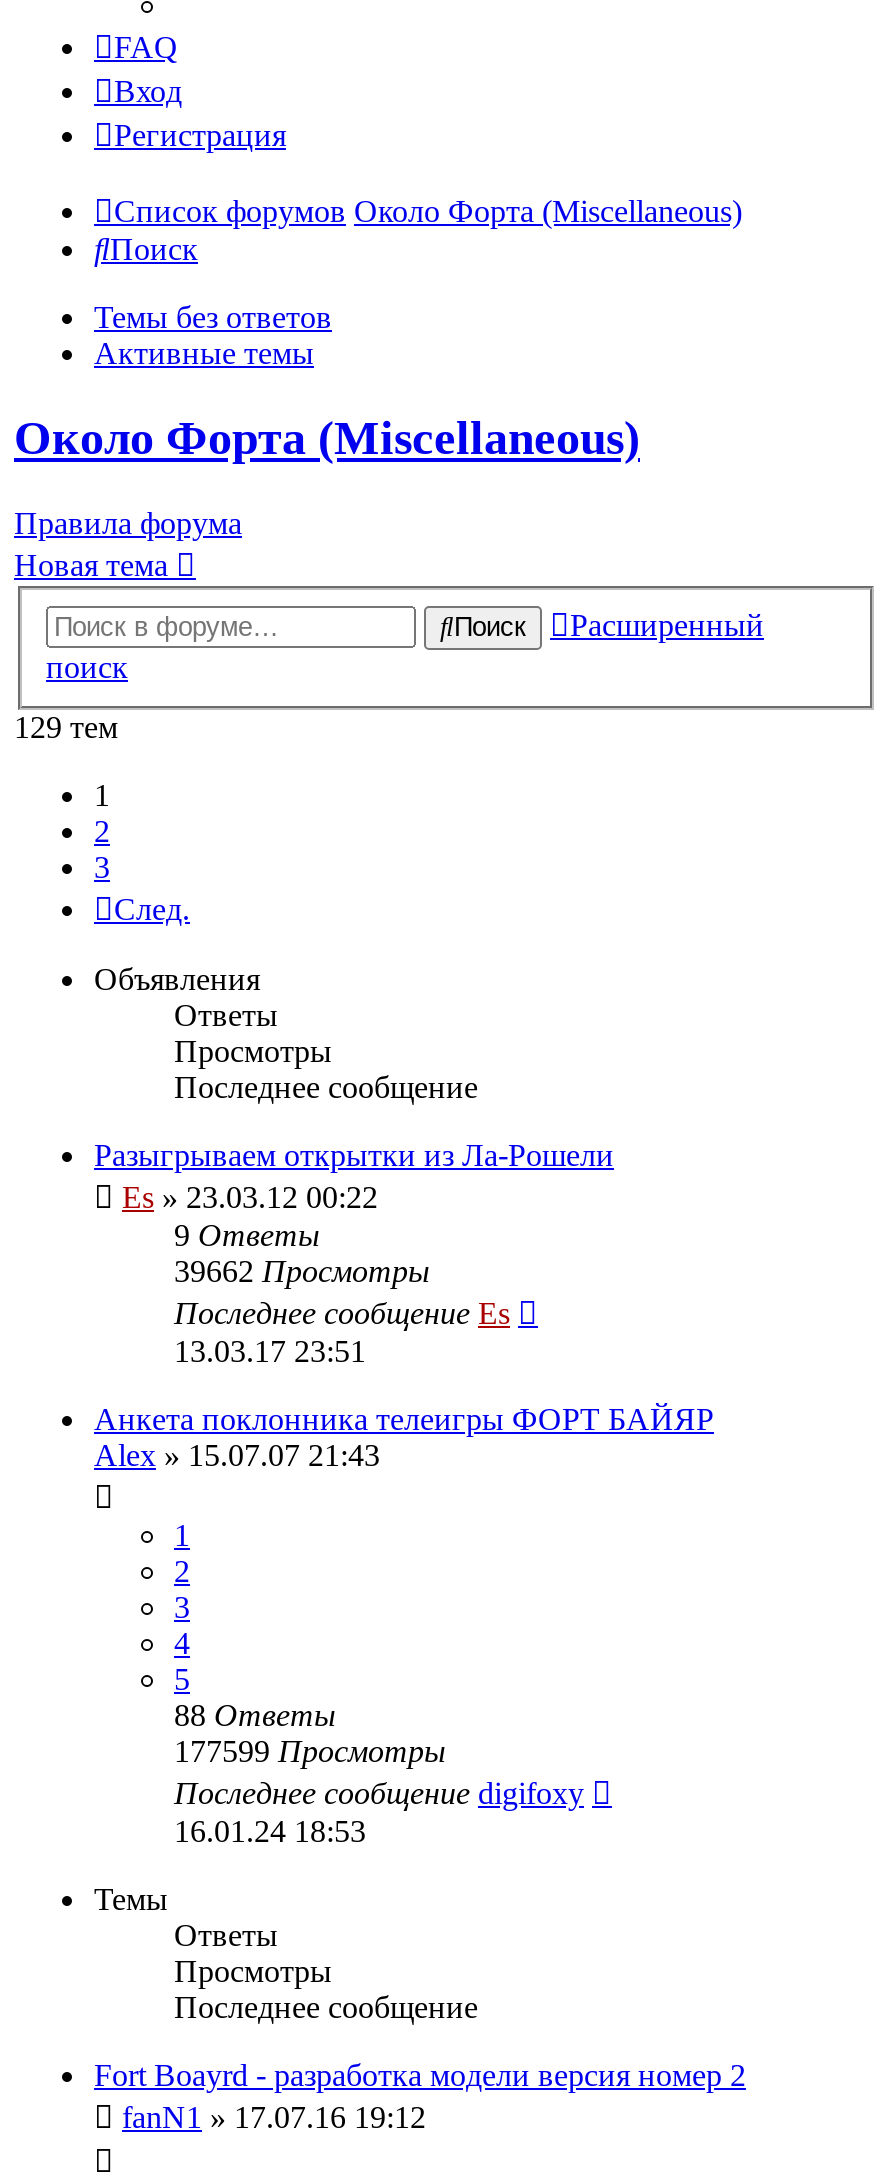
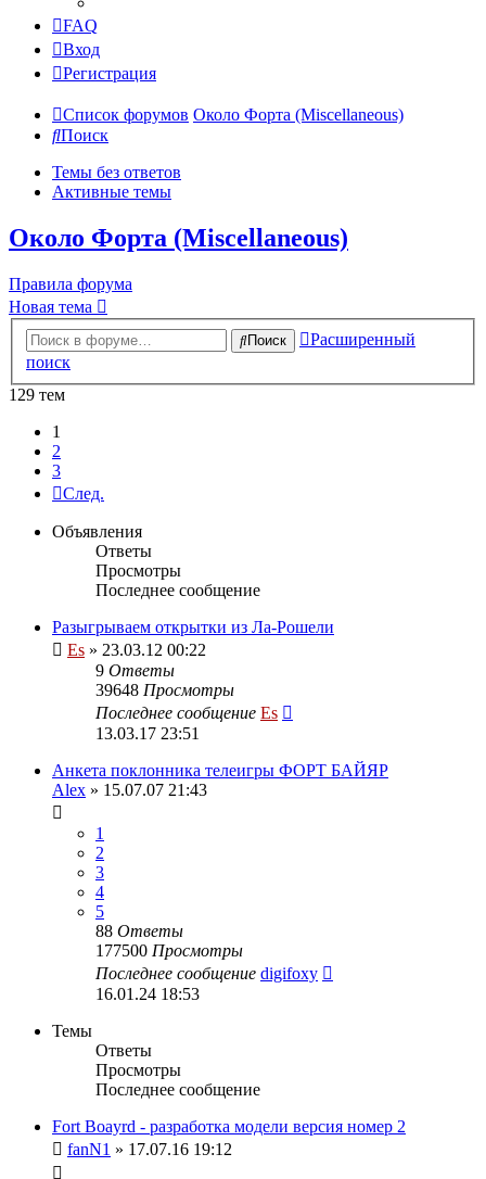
[174,1254,430,1288] 39662 Просмотры -> [95,681,234,699] 39648 Просмотры
[174,1734,446,1768] 177599 Просмотры -> [95,941,243,960] 177500 Просмотры

